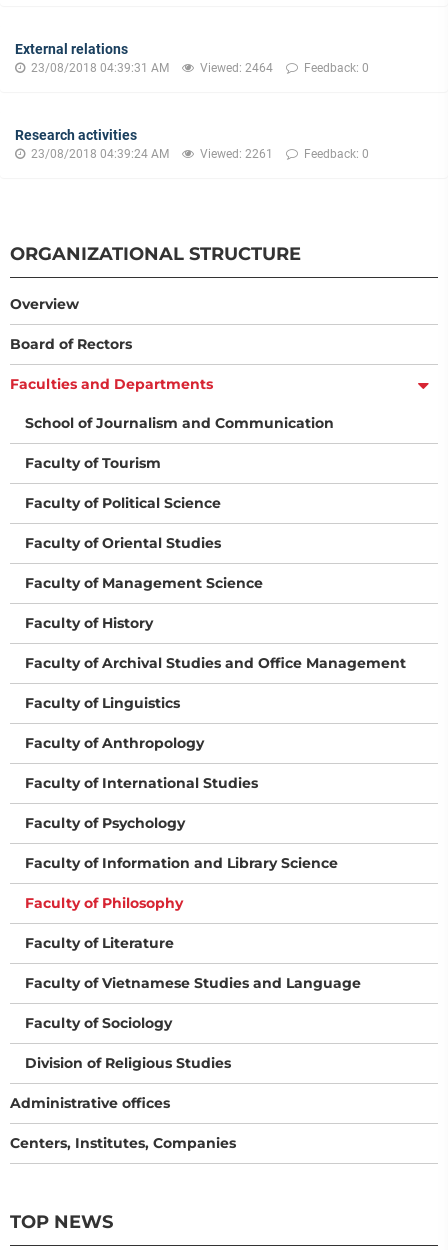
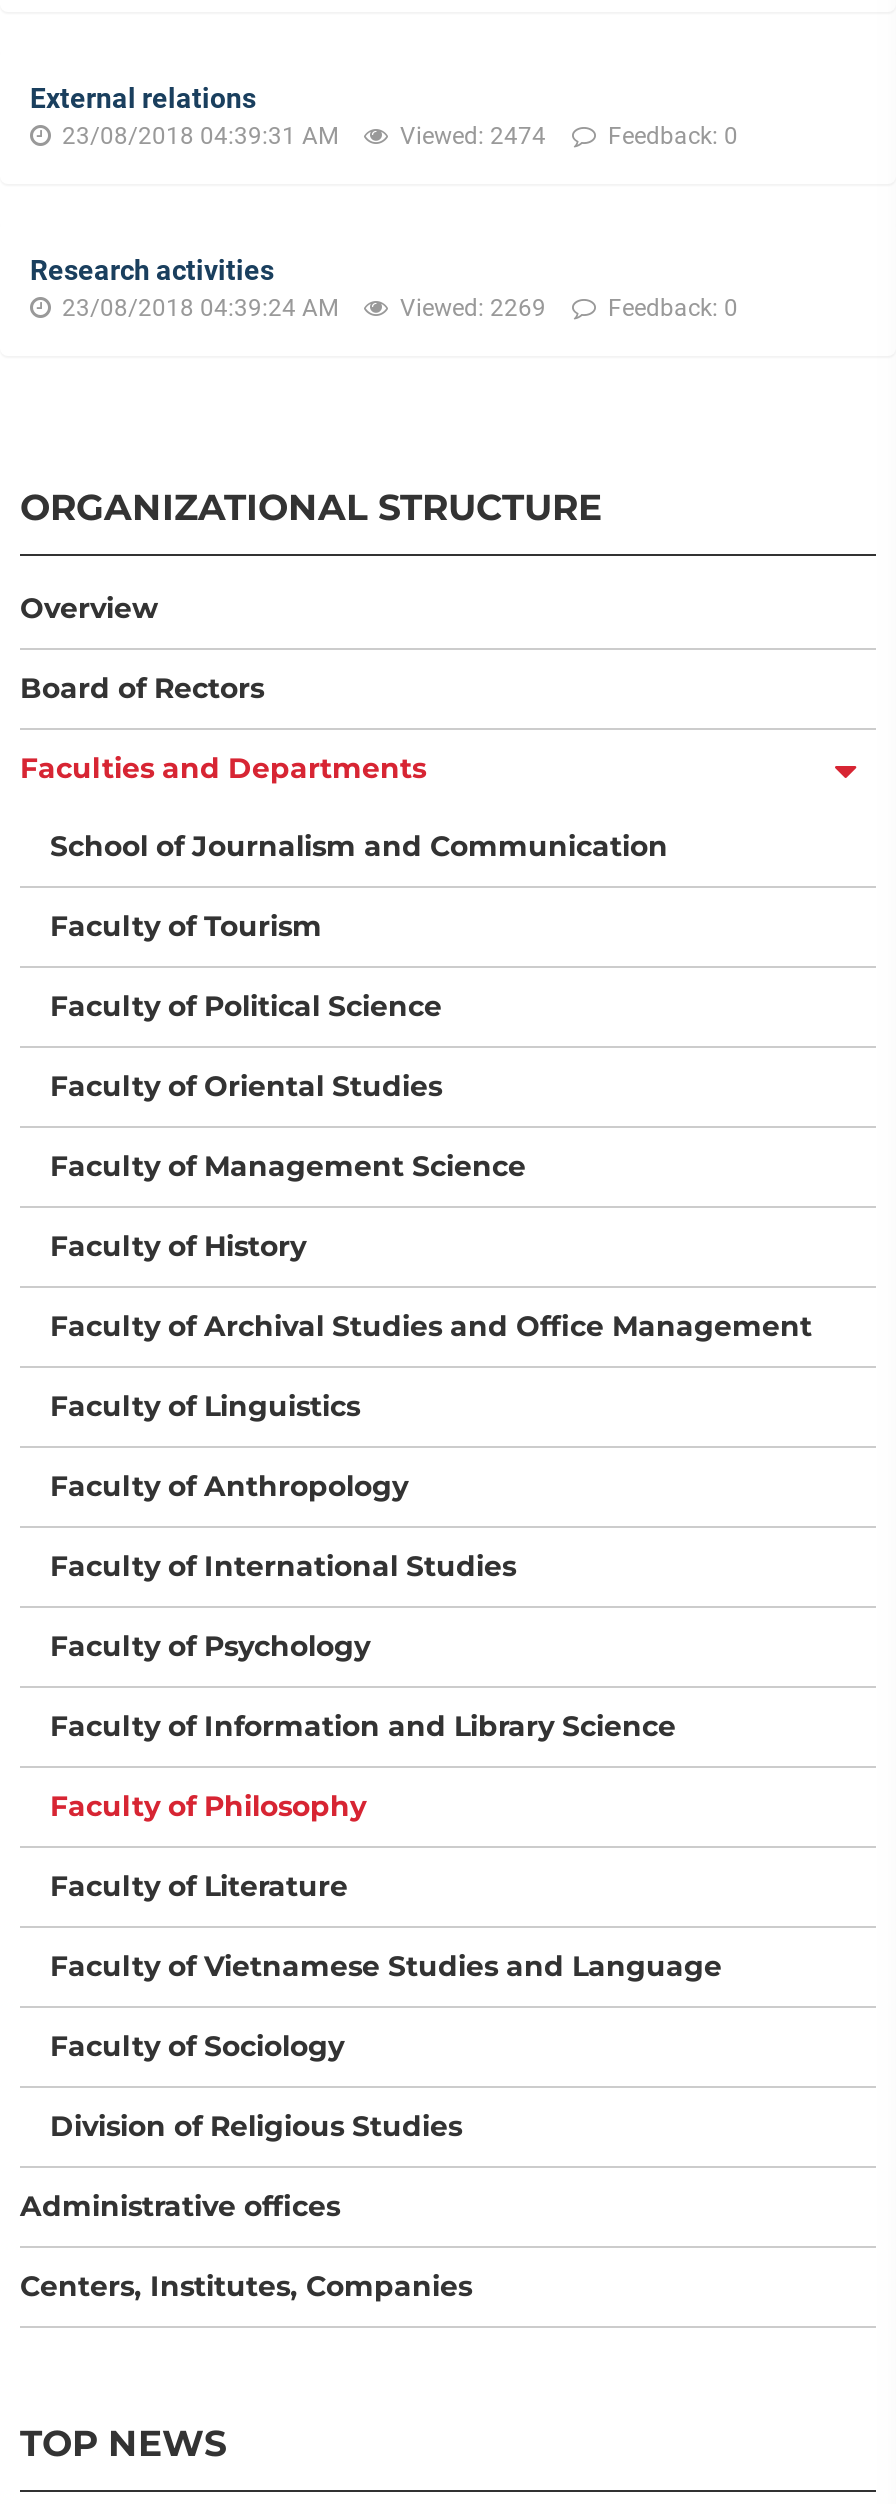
[197,61,273,75] Viewed: 2464 -> [394,122,546,150] Viewed: 2474
[28,147,369,161] 23/08/2018 04:39:24 AM Viewed: 2261 Feedback: 0 -> [56,294,738,322] 23/08/2018 04:39:24 AM Viewed: 2269 Feedback: 0

